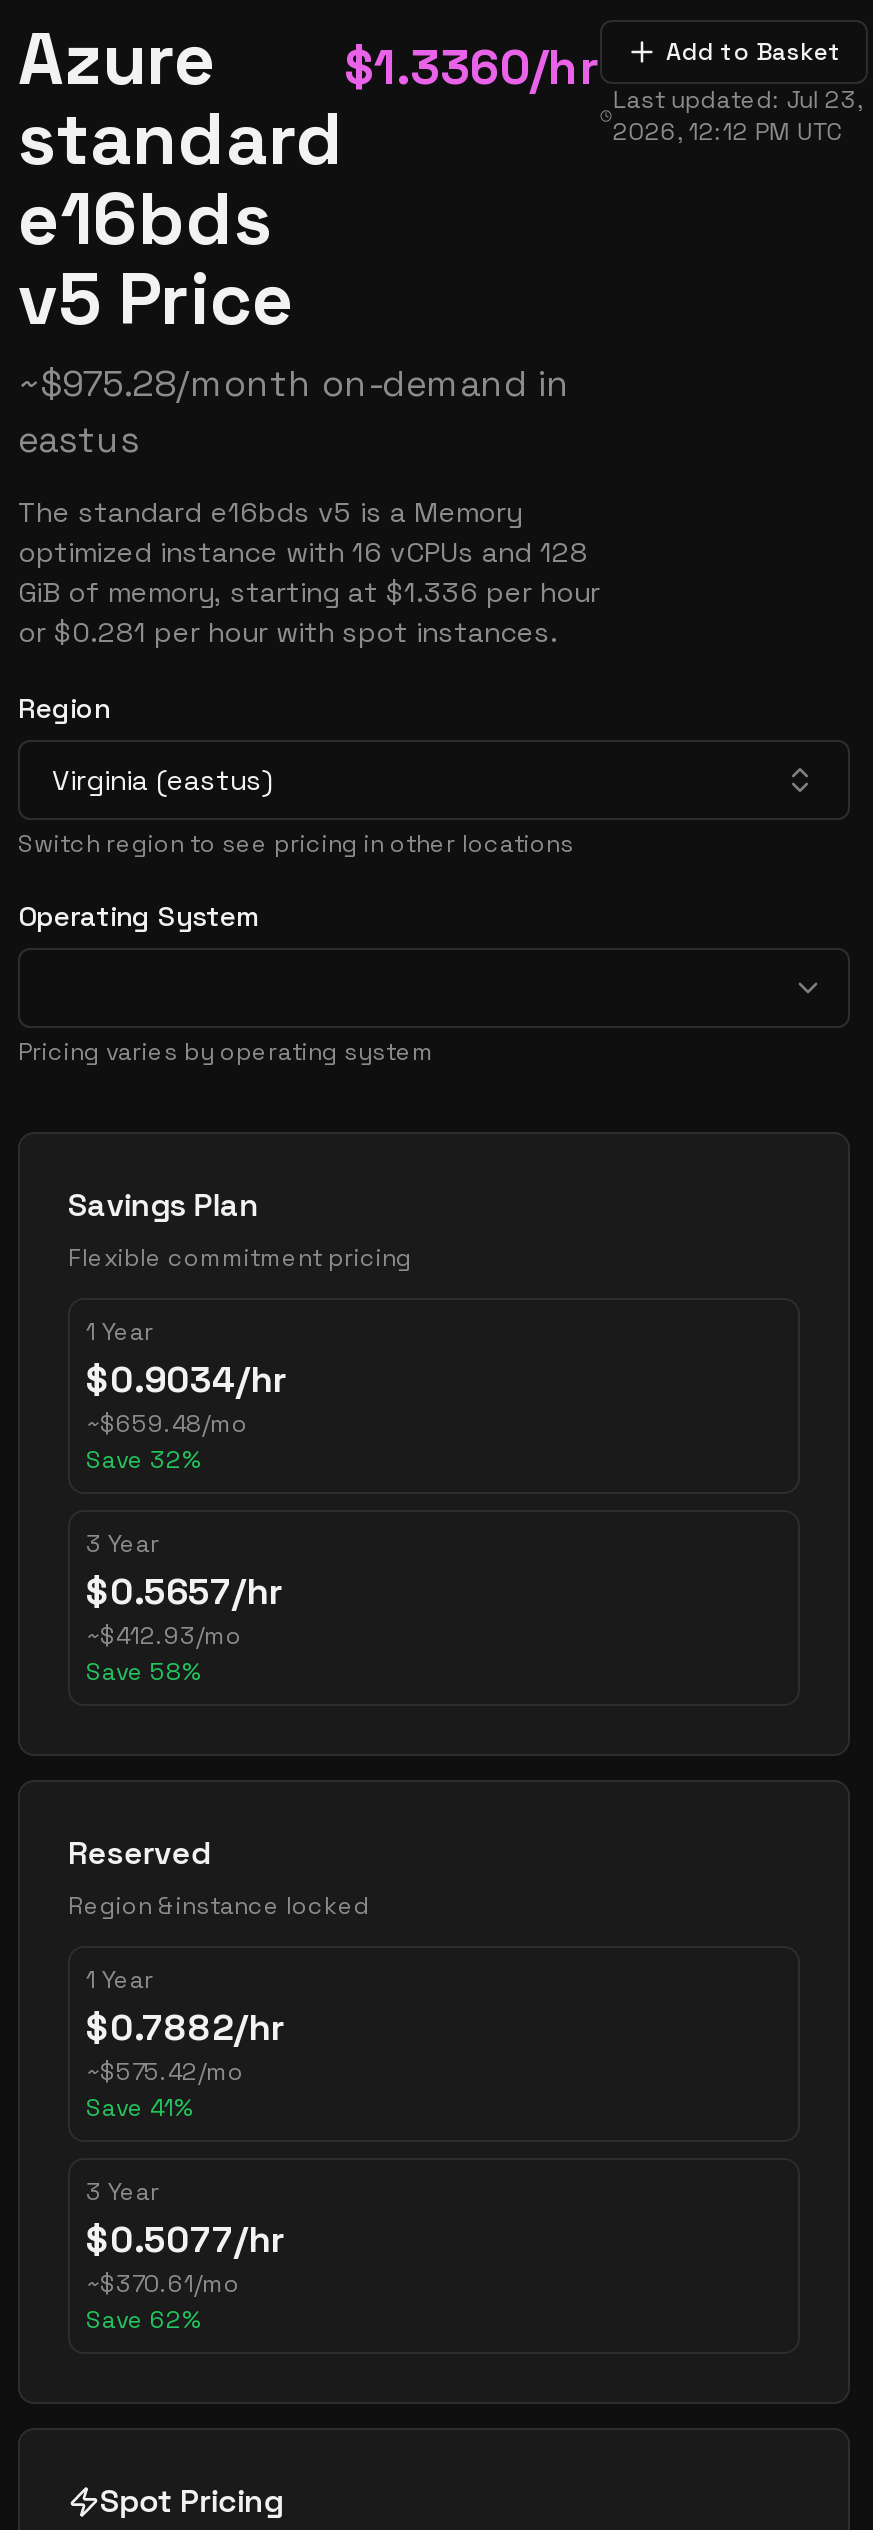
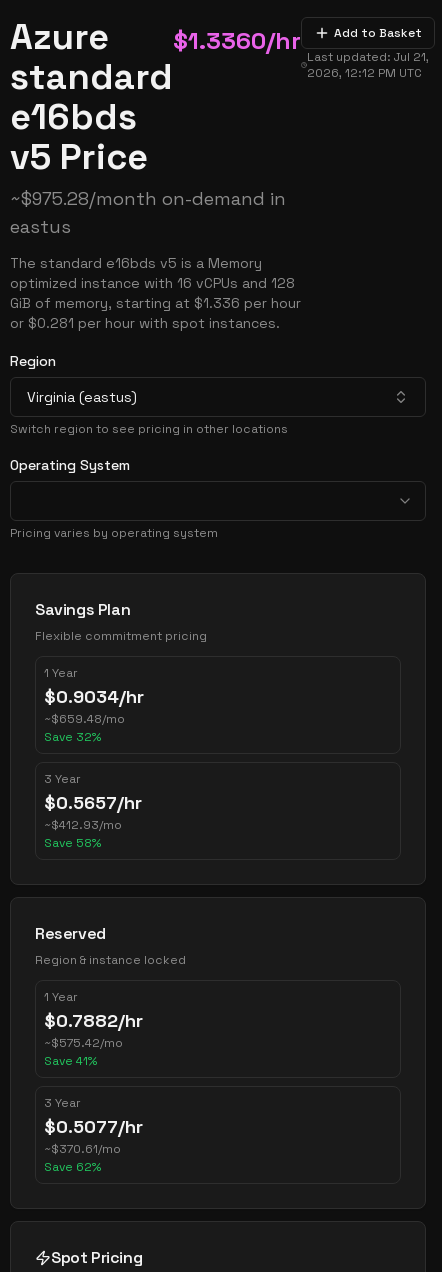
[613,84,863,116] Last updated: Jul 23, -> [307,49,429,65] Last updated: Jul 21,

